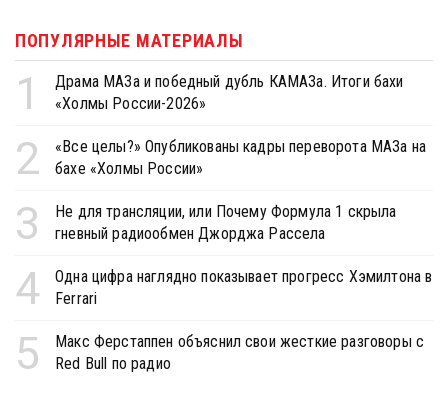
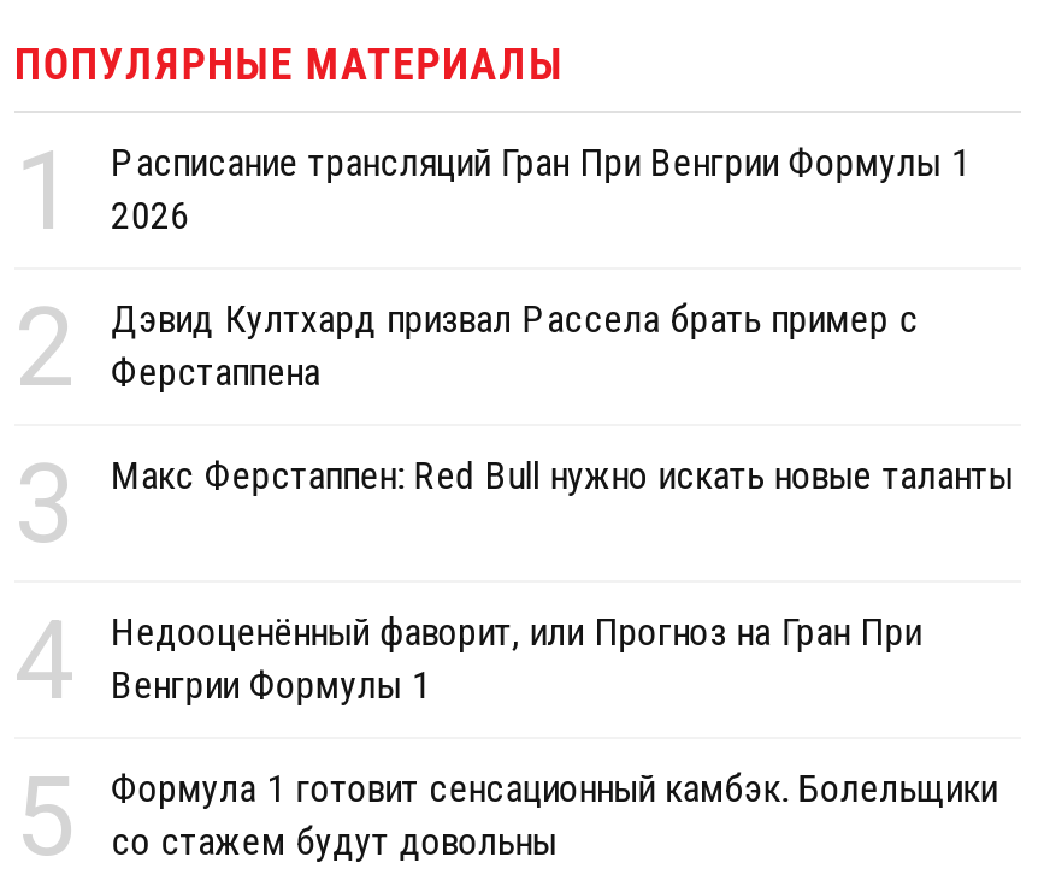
[55,72,403,113] Драма МАЗа и победный дубль КАМАЗа. Итоги бахи | «Холмы России-2026» -> [111,140,970,238] Расписание трансляций Гран При Венгрии Формулы 1 | 2026
[55,137,426,178] «Все целы?» Опубликованы кадры переворота МАЗа на | бахе «Холмы России» -> [111,296,919,395] Дэвид Култхард призвал Рассела брать пример с | Ферстаппена
[55,202,396,243] Не для трансляции, или Почему Формула 1 скрыла | гневный радиообмен Джорджа Рассела -> [111,453,1013,498] Макс Ферстаппен: Red Bull нужно искать новые таланты
[55,267,432,308] Одна цифра наглядно показывает прогресс Хэмилтона в | Ferrari -> [111,609,921,708] Недооценённый фаворит, или Прогноз на Гран При | Венгрии Формулы 1
[55,332,424,373] Макс Ферстаппен объяснил свои жесткие разговоры с | Red Bull по радио -> [111,766,997,864] Формула 1 готовит сенсационный камбэк. Болельщики | со стажем будут довольны

